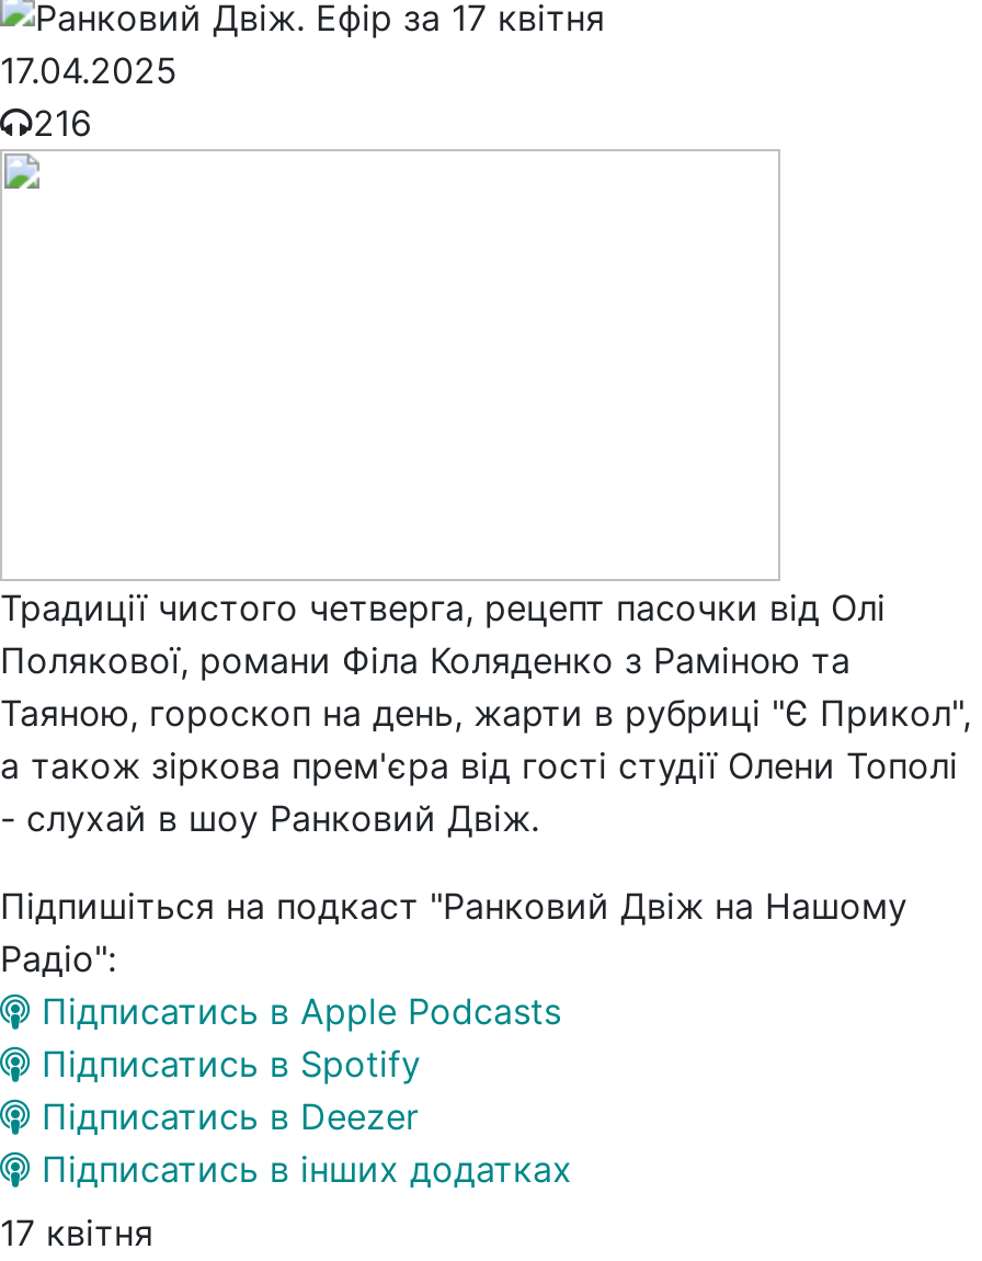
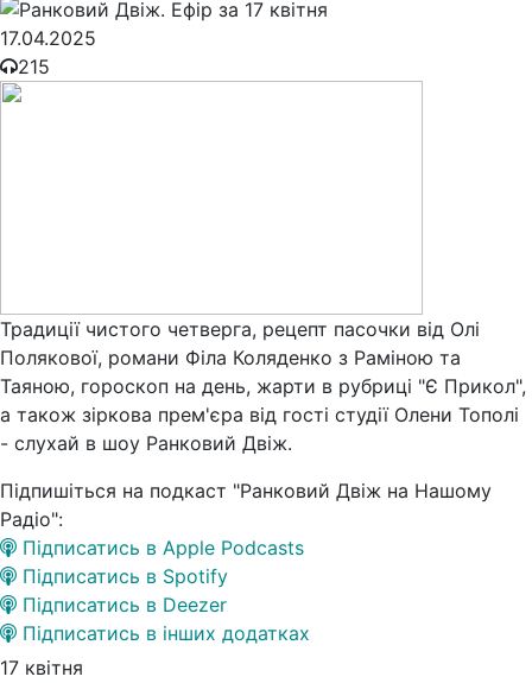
[33,102,92,145] 216 -> [18,55,50,79] 215

